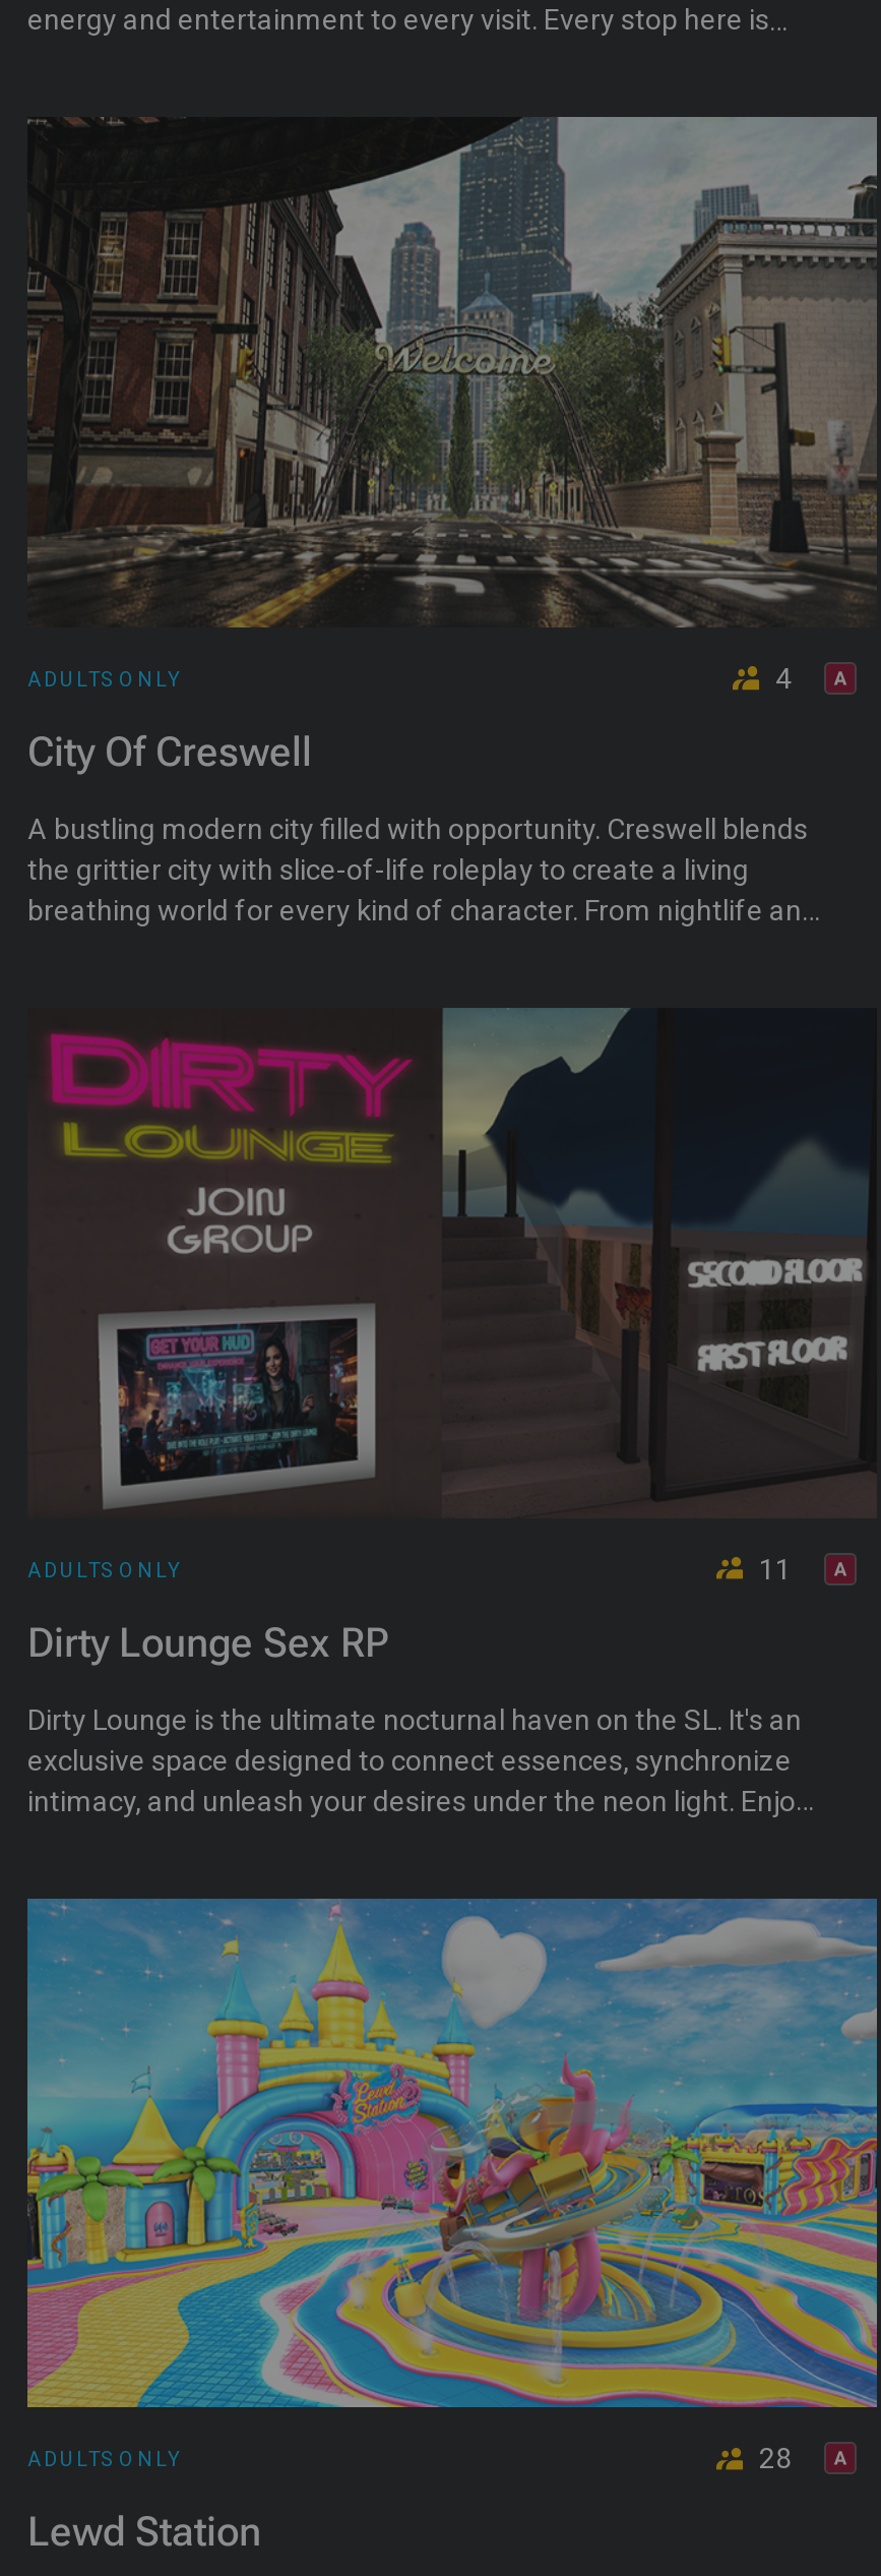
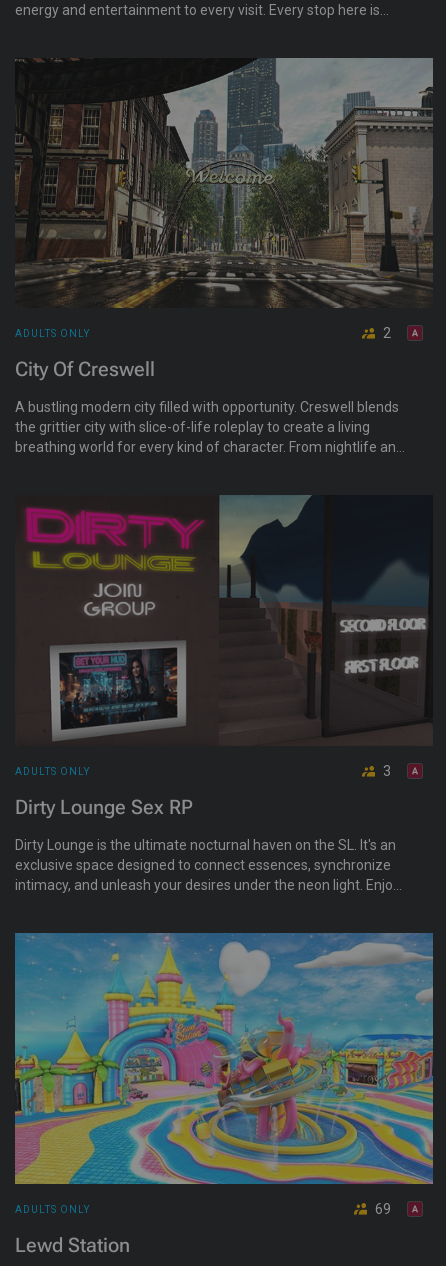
[775,662,792,694] 4 -> [383,325,391,341] 2
[759,1552,792,1584] 11 -> [383,763,391,779] 3
[759,2442,792,2475] 28 -> [375,1201,391,1217] 69

